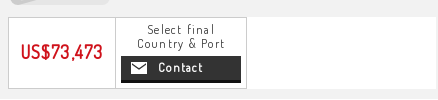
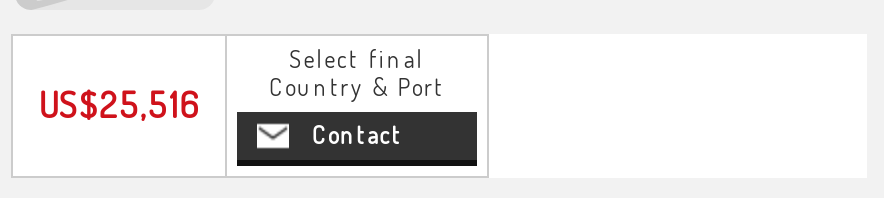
[21,40,103,62] US$73,473 -> [38,81,200,125] US$25,516

